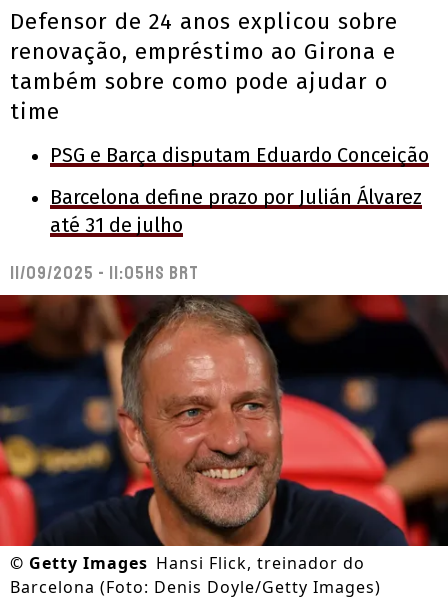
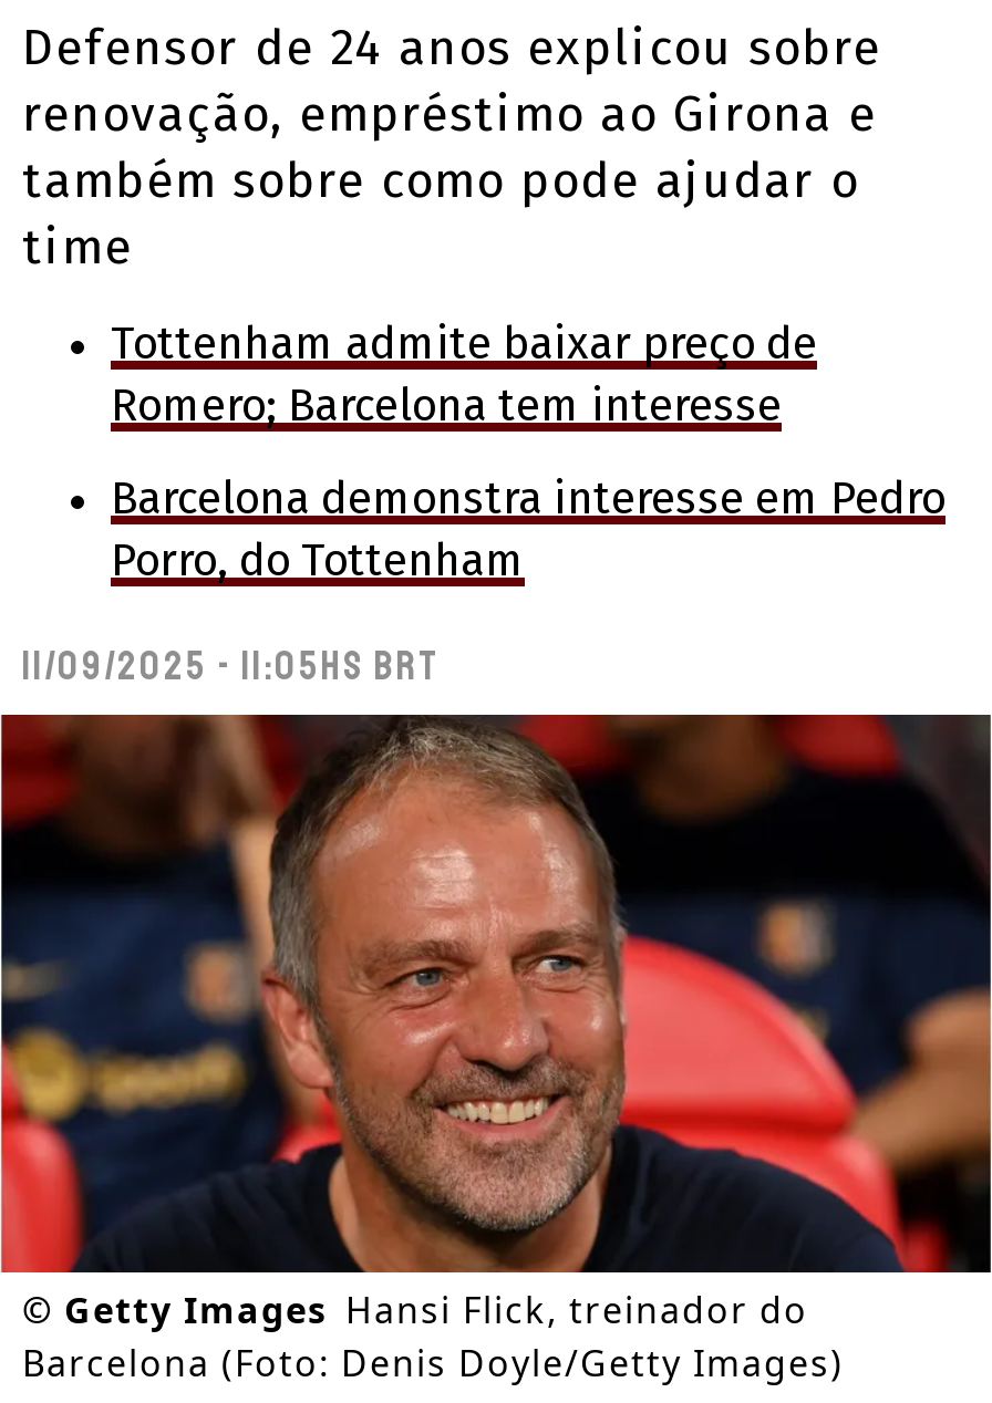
[50,143,429,167] PSG e Barça disputam Eduardo Conceição -> [111,316,817,432] Tottenham admite baixar preço de | Romero; Barcelona tem interesse
[50,185,422,237] Barcelona define prazo por Julián Álvarez | até 31 de julho -> [111,471,945,586] Barcelona demonstra interesse em Pedro | Porro, do Tottenham

